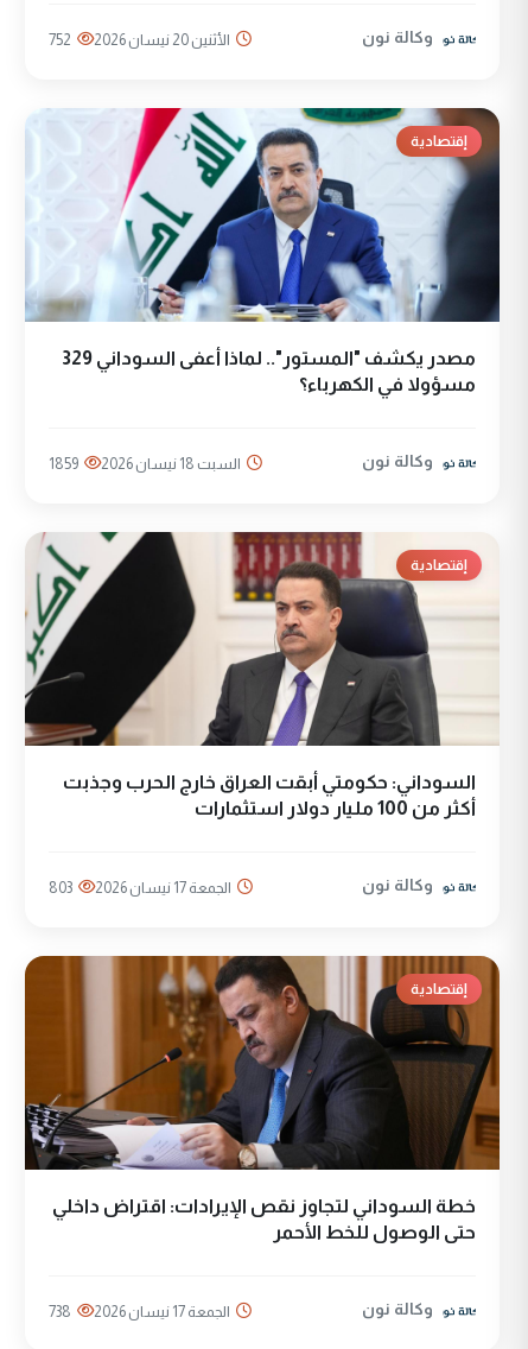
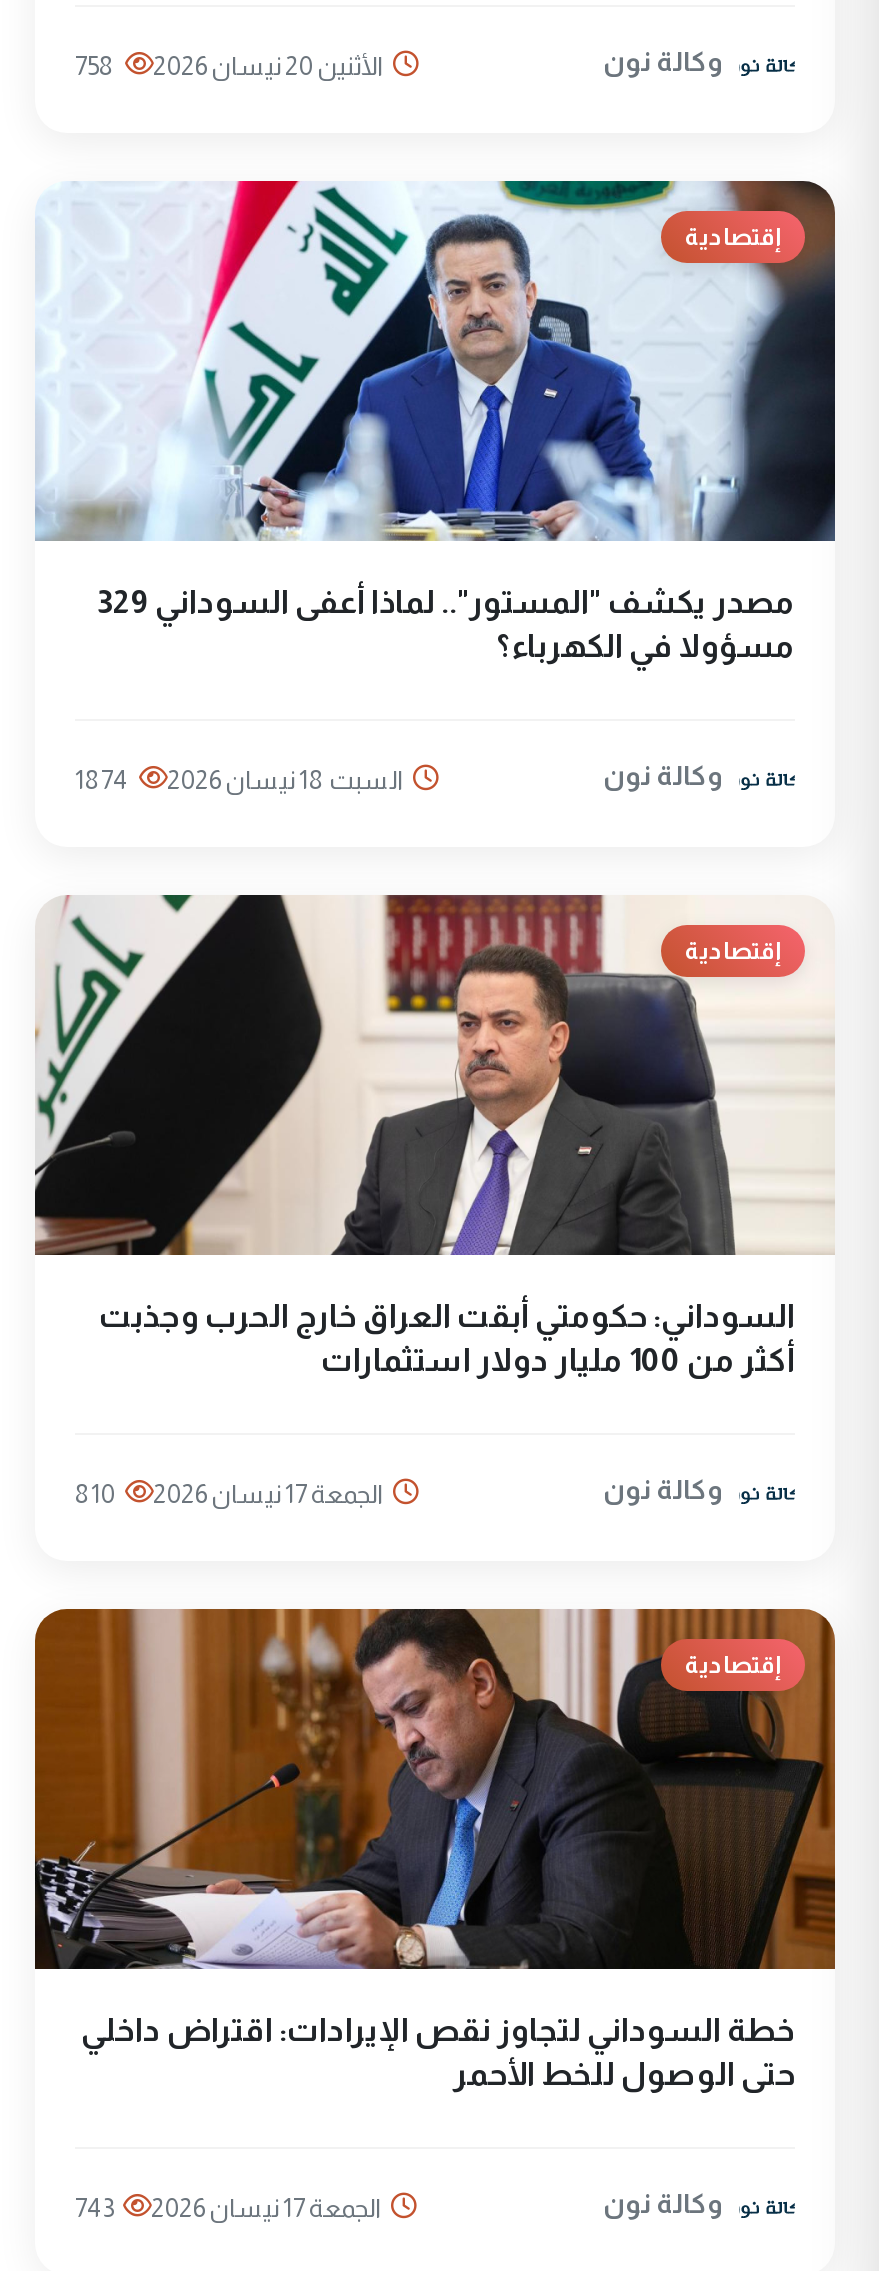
[49,30,71,48] 752 -> [75,50,115,80] 758
[49,454,78,472] 1859 -> [75,764,129,794] 1874
[49,878,72,896] 803 -> [75,1478,115,1508] 810
[49,1302,71,1320] 738 -> [75,2192,113,2222] 743

